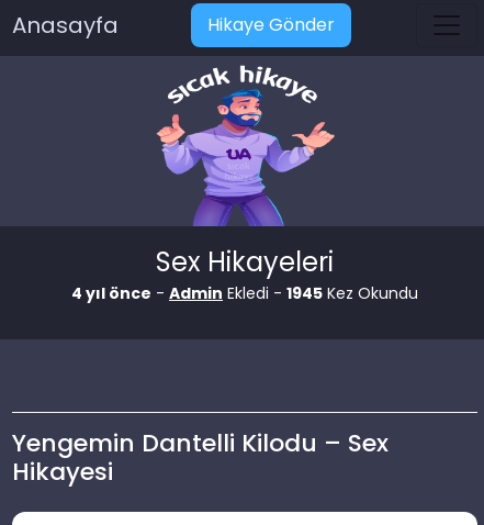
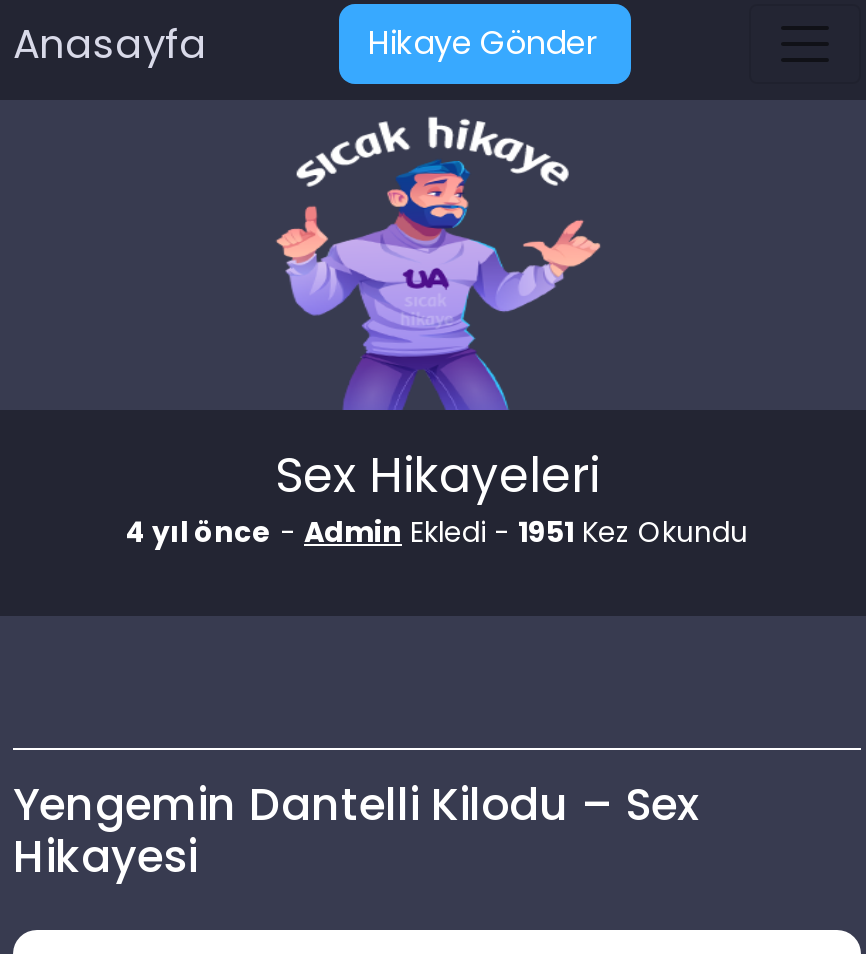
[71,282,418,304] 4 yıl önce - Admin Ekledi - 1945 Kez Okundu -> [126,512,748,552] 4 yıl önce - Admin Ekledi - 1951 Kez Okundu

